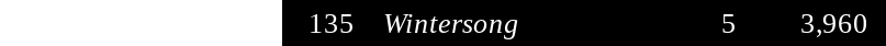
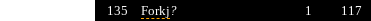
[383,6,868,39] Wintersong | 5 | 3,960 -> [141,3,362,18] Forkj? | 1 | 117

